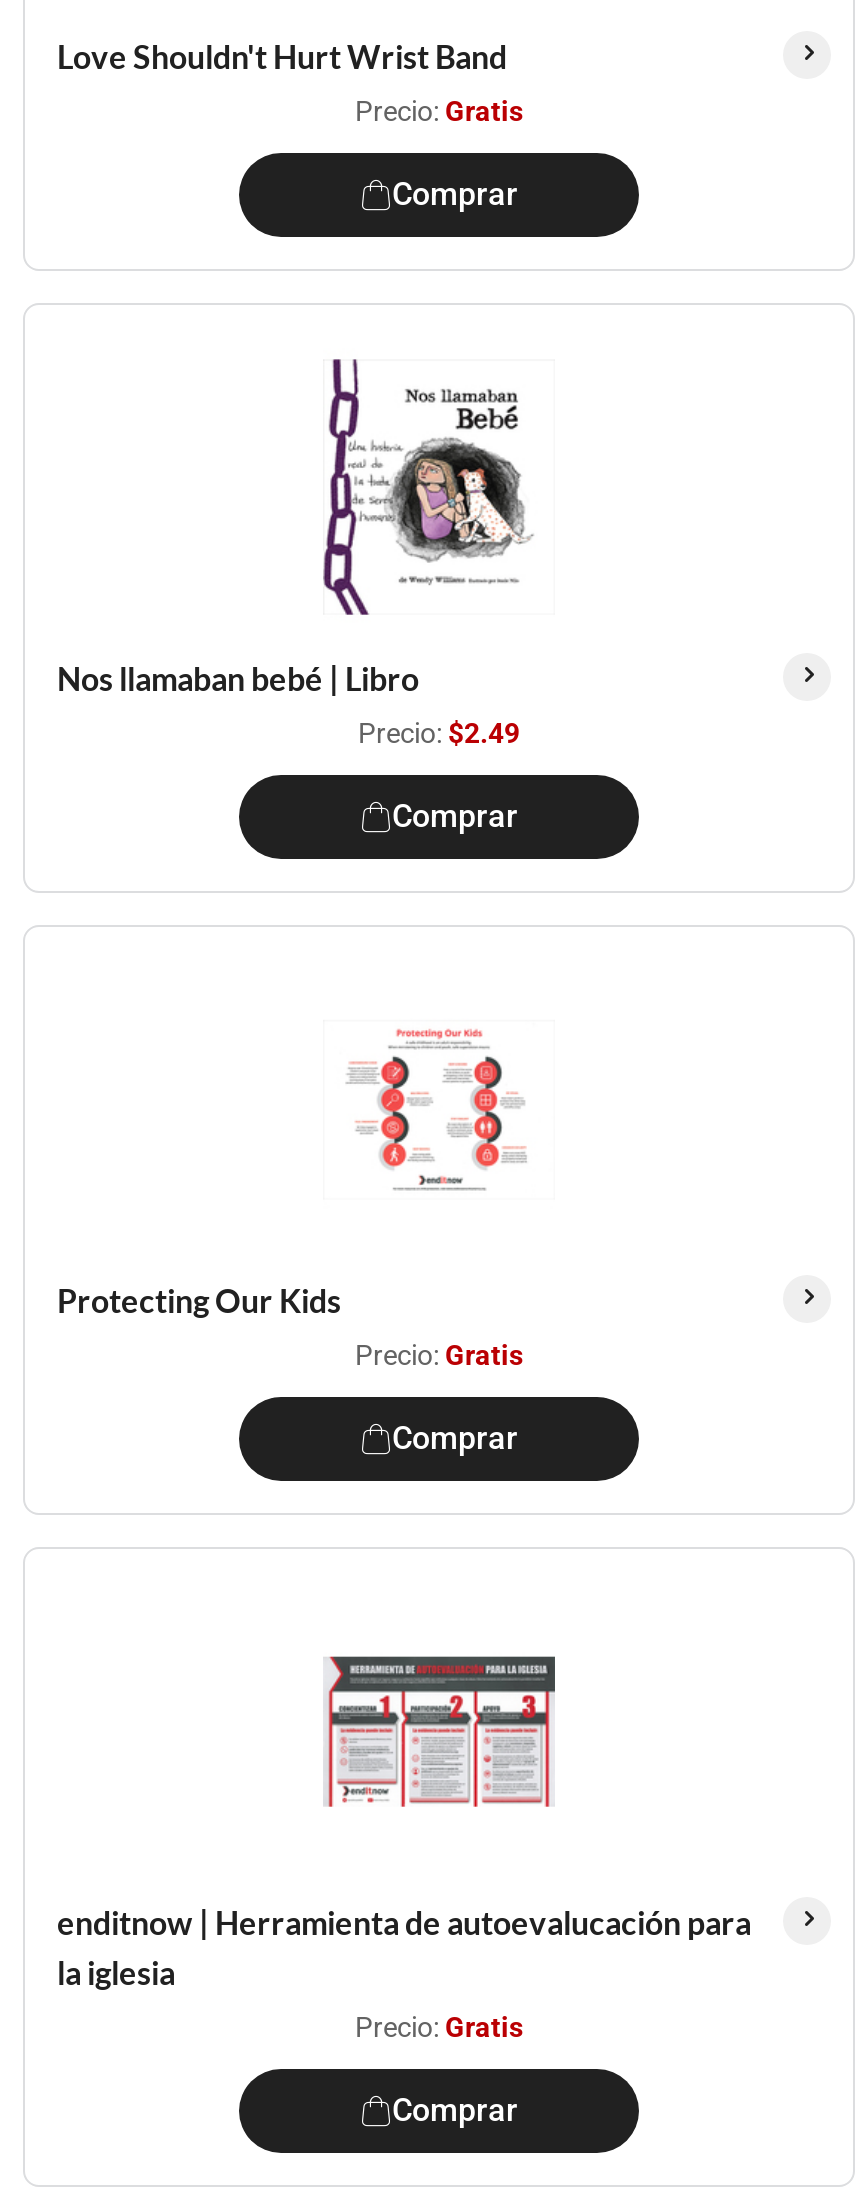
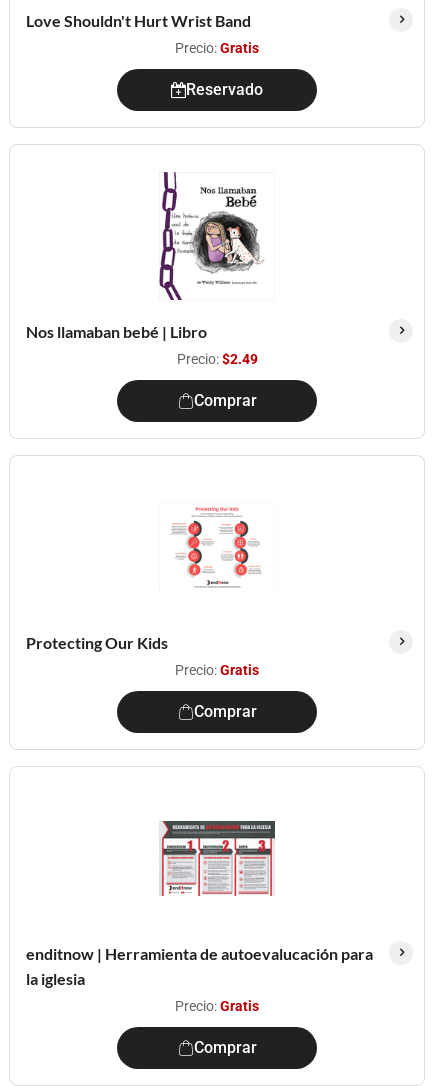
[392,175,518,213] Comprar -> [186,80,263,99] Reservado

